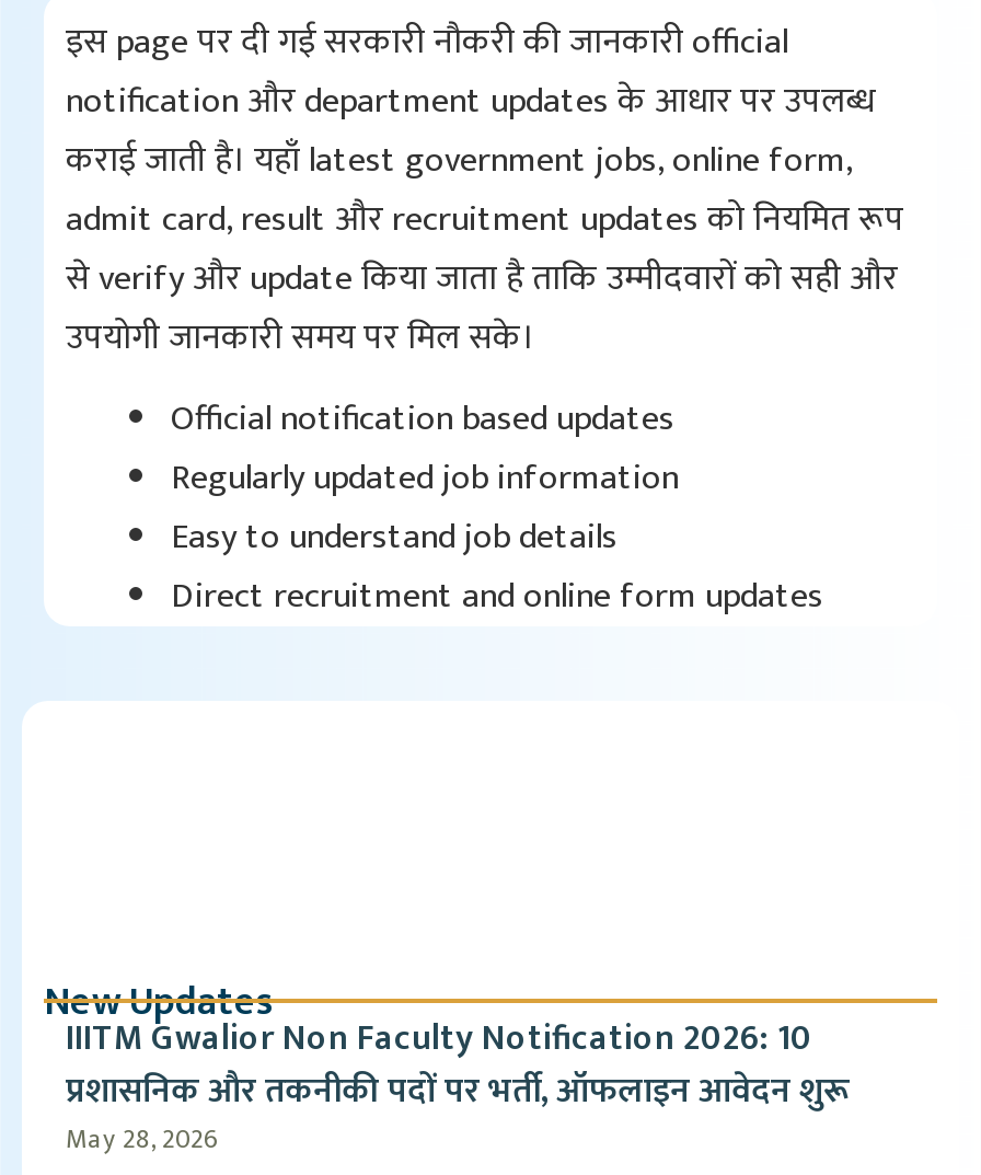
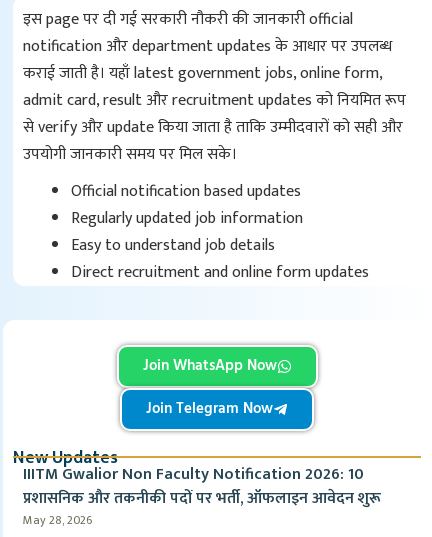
none -> [115,343,320,433] [image] | Join WhatsApp Now | Join Telegram Now

